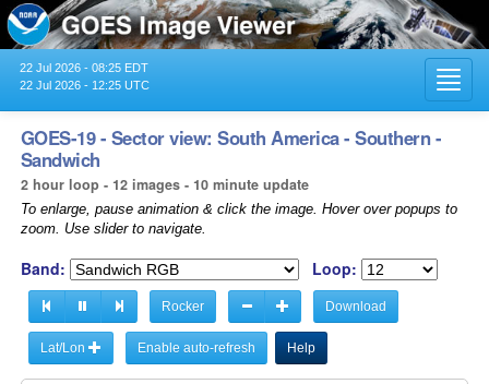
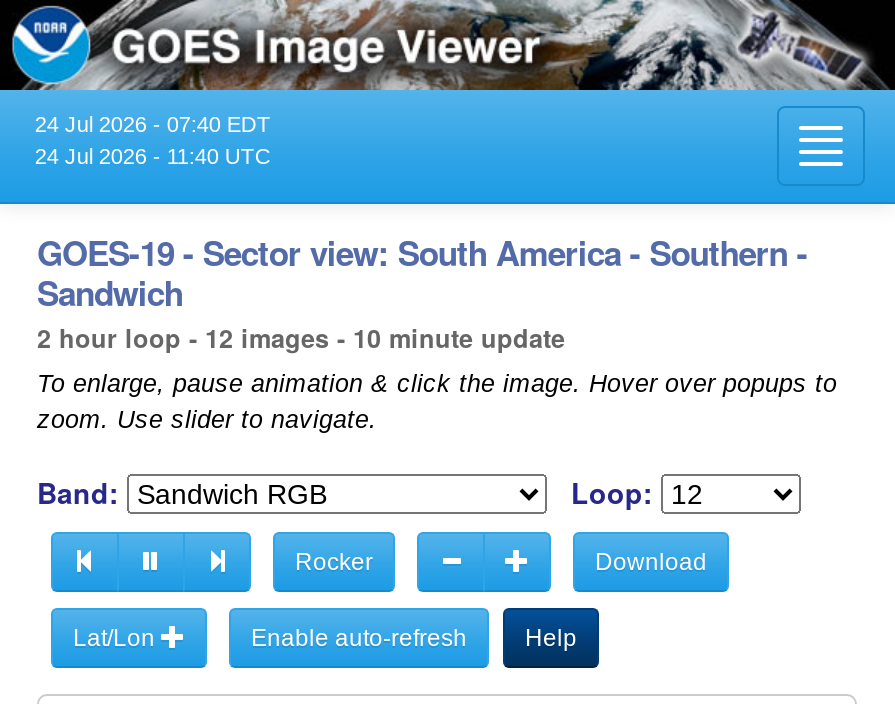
[20,61,148,74] 22 Jul 2026 - 08:25 EDT -> [35,112,271,136] 24 Jul 2026 - 07:40 EDT
[20,78,149,91] 22 Jul 2026 - 12:25 UTC -> [35,144,271,168] 24 Jul 2026 - 11:40 UTC

